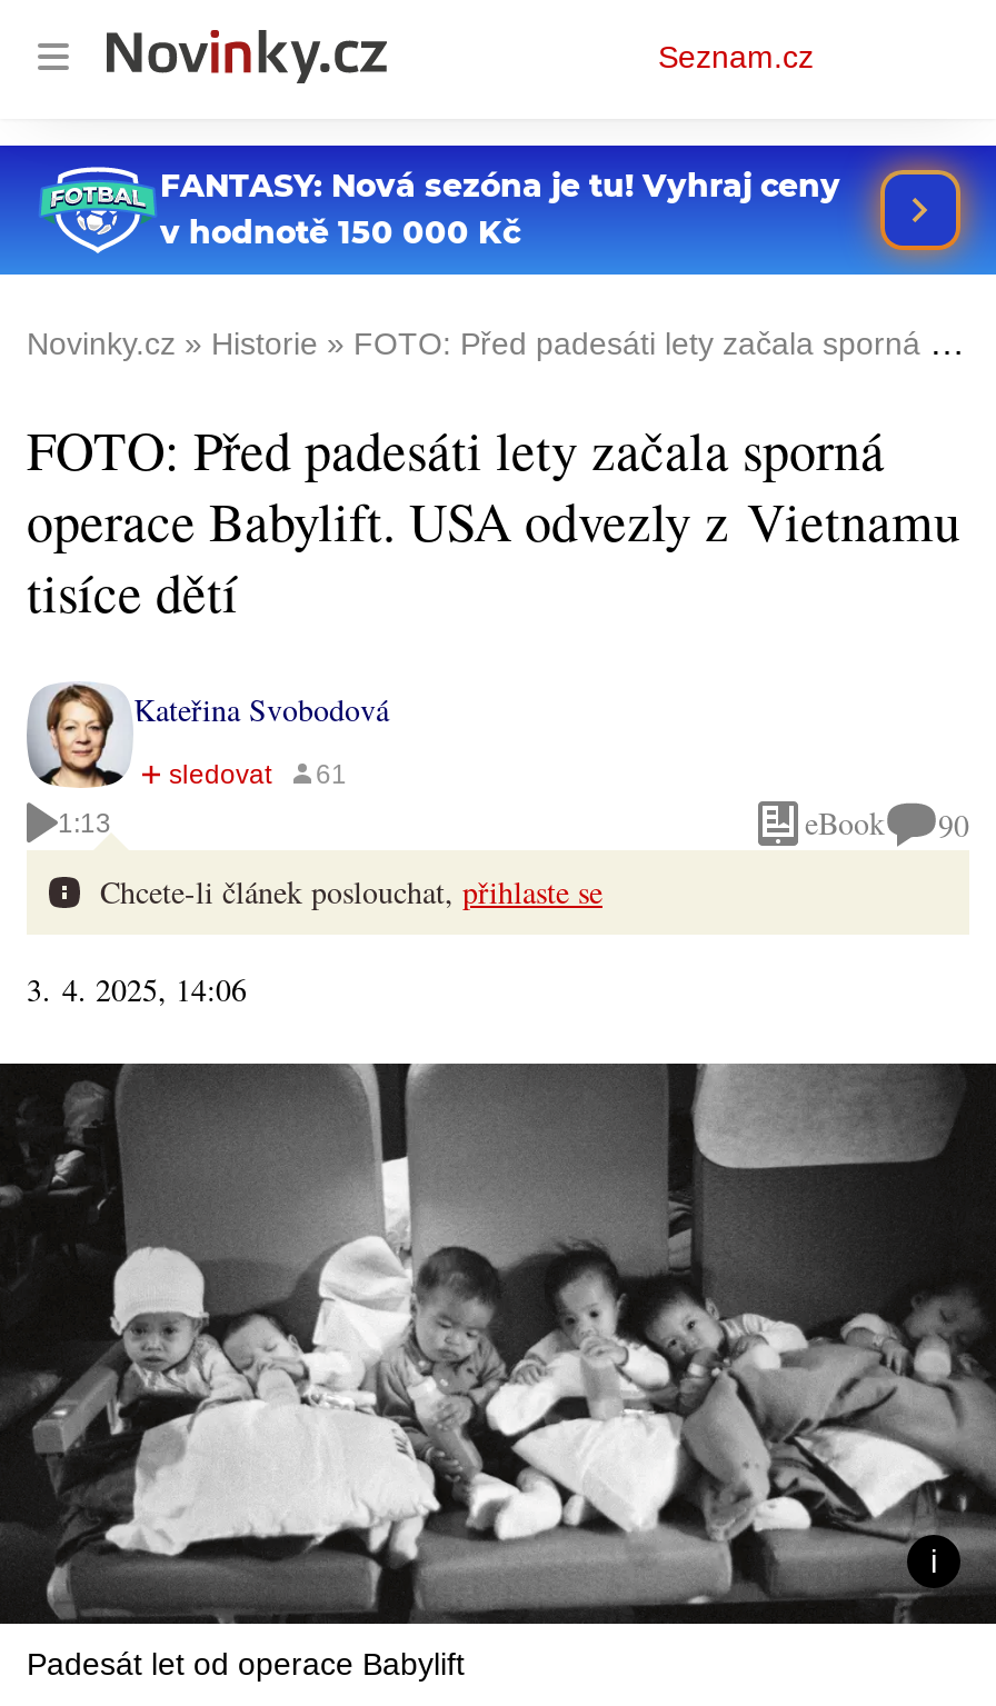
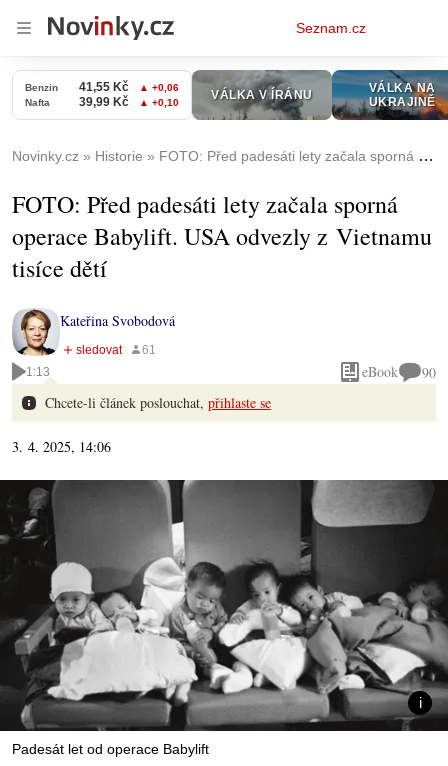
[7,143,989,277] [image] -> [3,68,445,125] [image]

